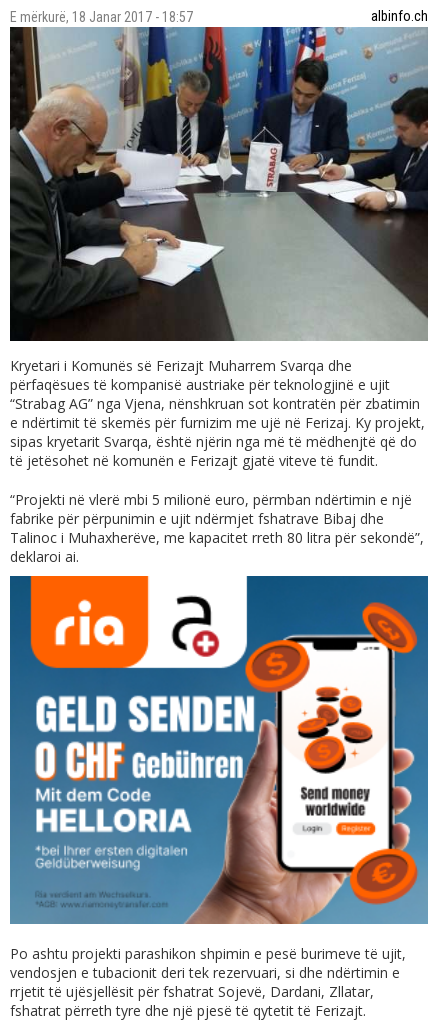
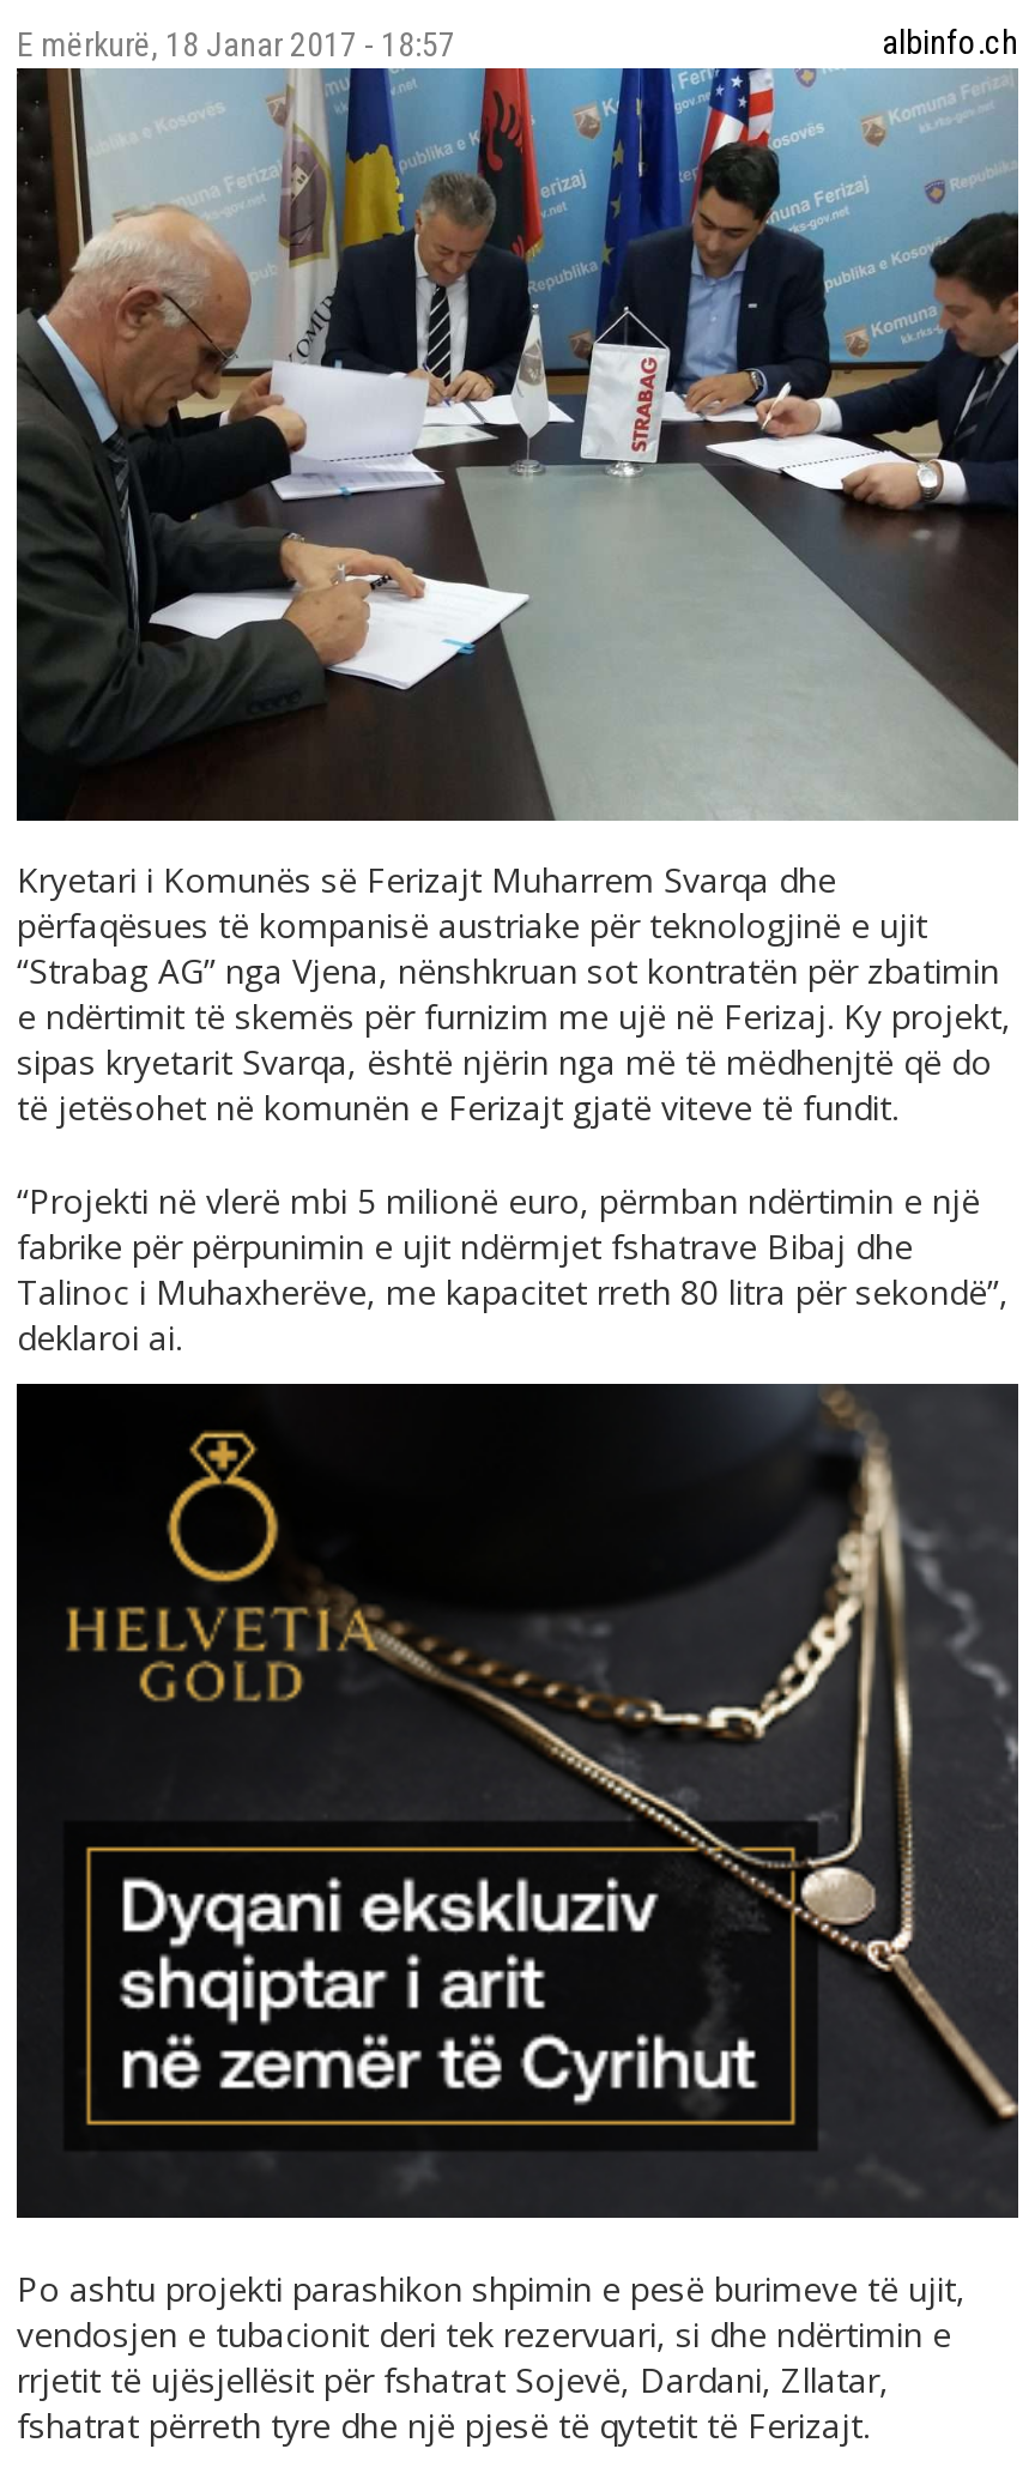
[9,575,429,925] [image] -> [14,1381,1021,2220] [image]

